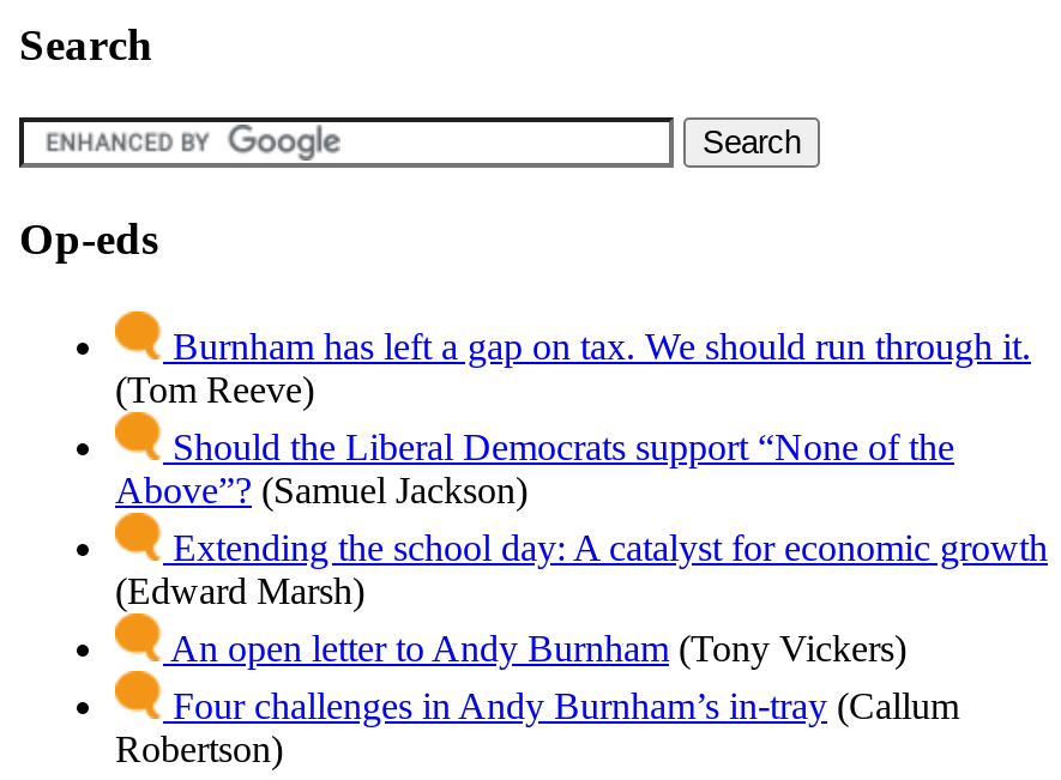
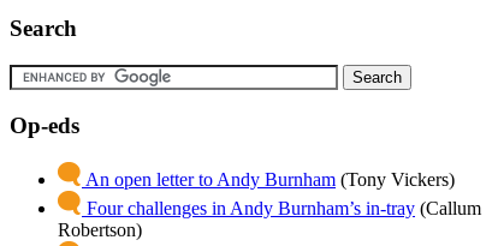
[115,325,1048,610] Burnham has left a gap on tax. We should run through it. | (Tom Reeve) | Should the Liberal Democrats support “None of the | Above”? (Samuel Jackson) | Extending the school day: A catalyst for economic growth | (Edward Marsh) -> none

